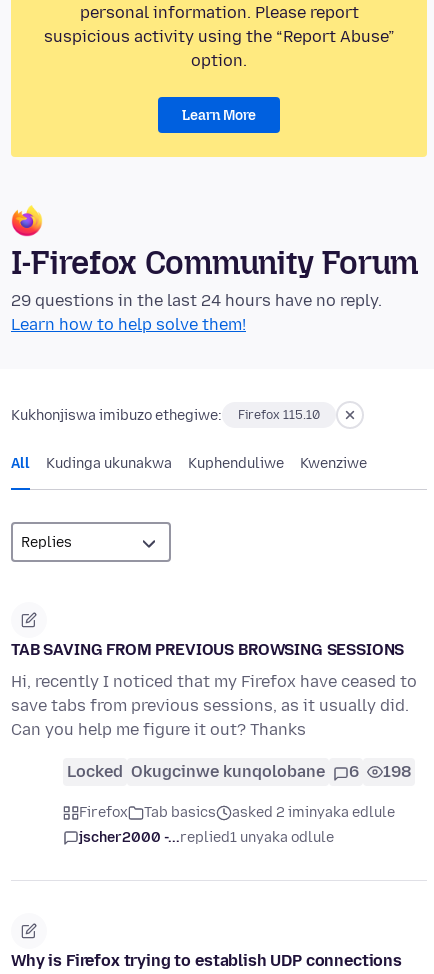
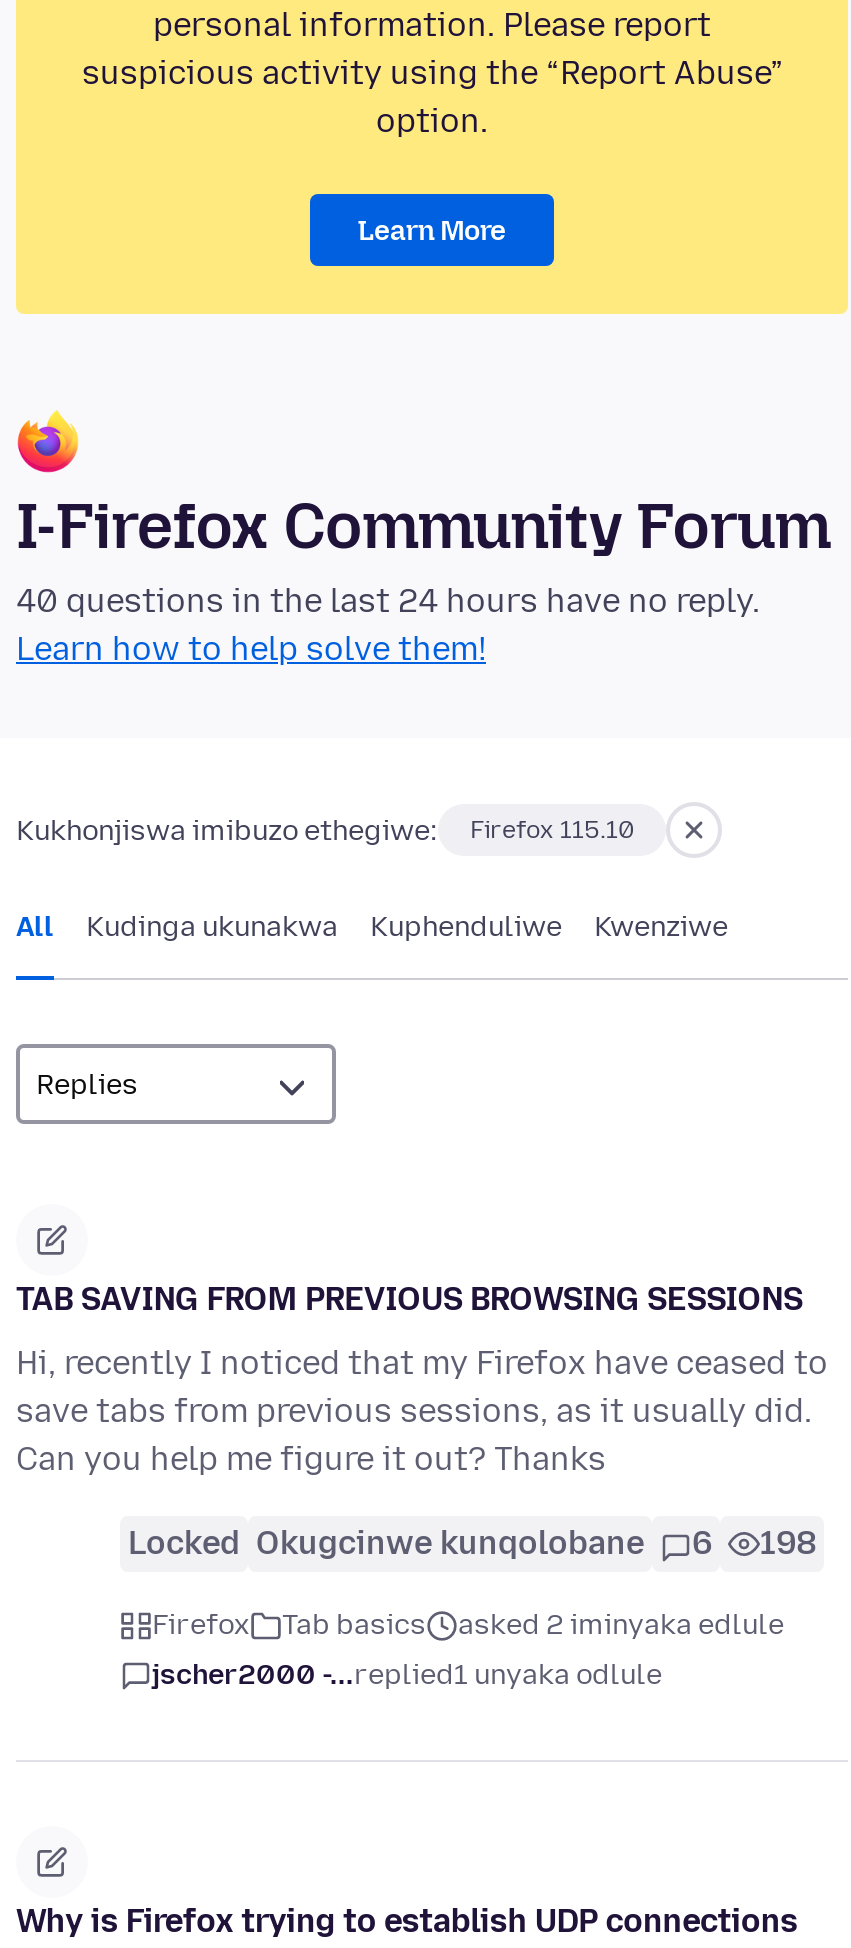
[11,291,382,310] 29 questions in the last 24 hours have no reply. -> [16,583,760,621] 40 questions in the last 24 hours have no reply.

